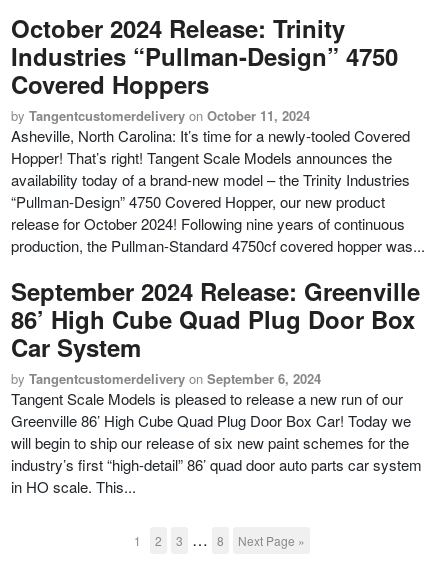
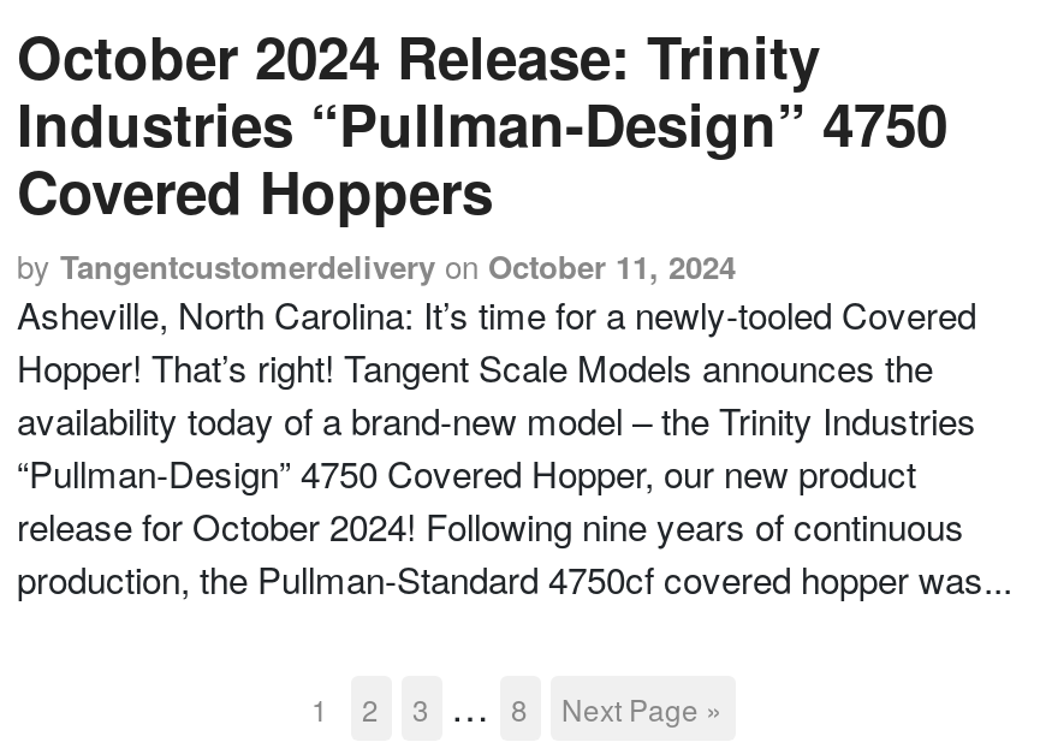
[11,274,422,497] September 2024 Release: Greenville | 86’ High Cube Quad Plug Door Box | Car System | by Tangentcustomerdelivery on September 6, 2024 | Tangent Scale Models is pleased to release a new run of our | Greenville 86’ High Cube Quad Plug Door Box Car! Today we | will begin to ship our release of six new paint schemes for the | industry’s first “high-detail” 86’ quad door auto parts car system | in HO scale. This... -> none

